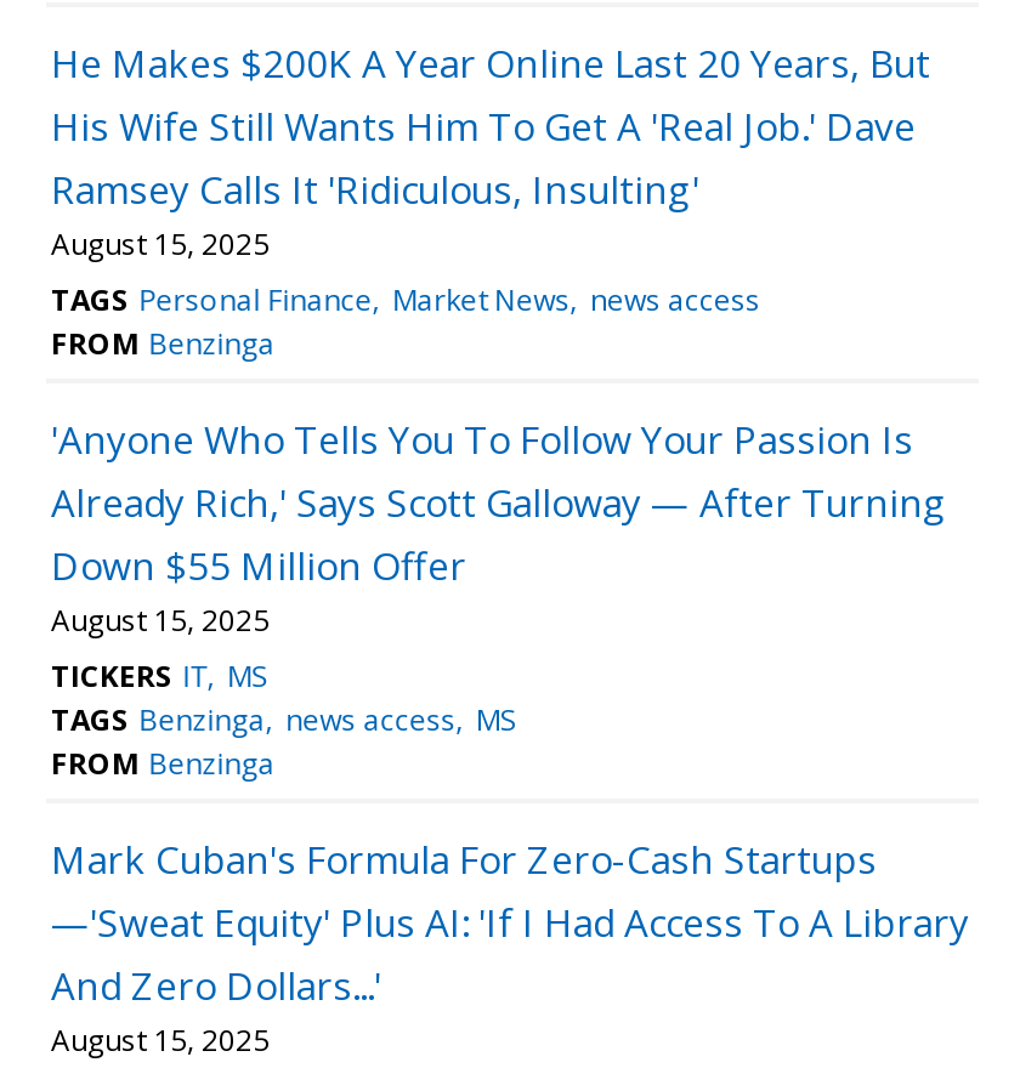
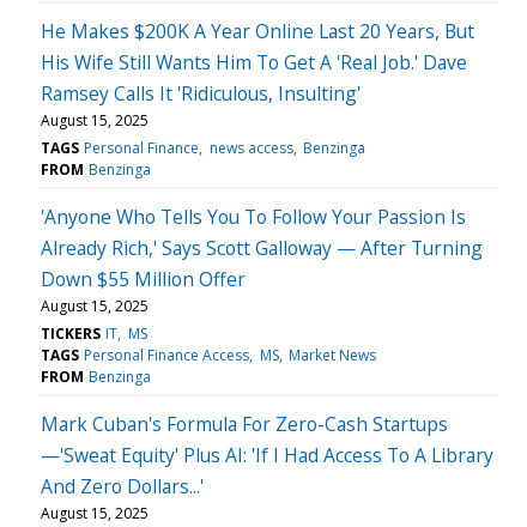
[51,279,760,320] TAGS Personal Finance Market News news access -> [41,137,365,158] TAGS Personal Finance news access Benzinga
[51,699,515,740] TAGS Benzinga news access MS -> [41,345,376,365] TAGS Personal Finance Access MS Market News

